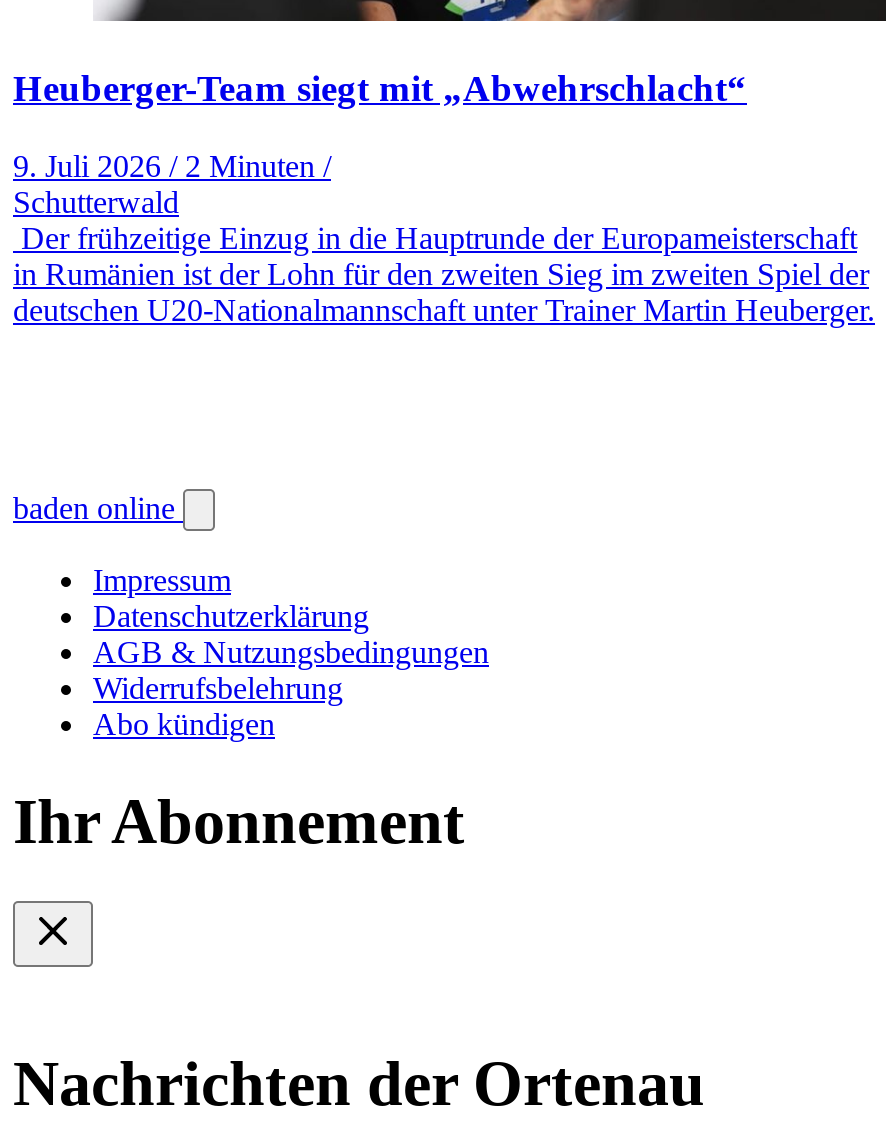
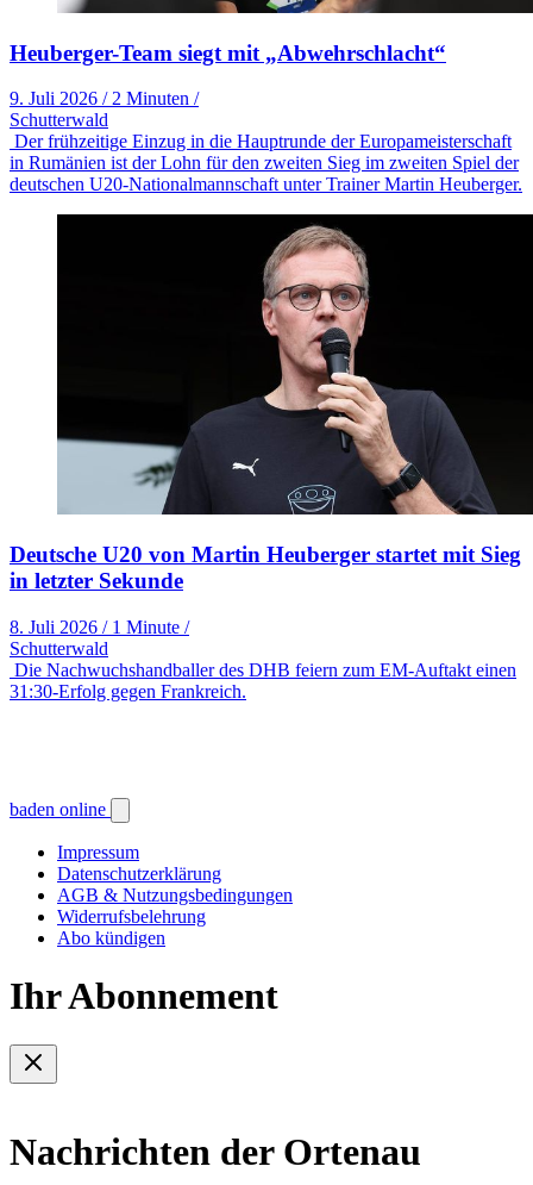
none -> [10,213,529,701] [image] | Deutsche U20 von Martin Heuberger startet mit Sieg | in letzter Sekunde | 8. Juli 2026 / 1 Minute / | Schutterwald | Die Nachwuchshandballer des DHB feiern zum EM-Auftakt einen | 31:30-Erfolg gegen Frankreich.

